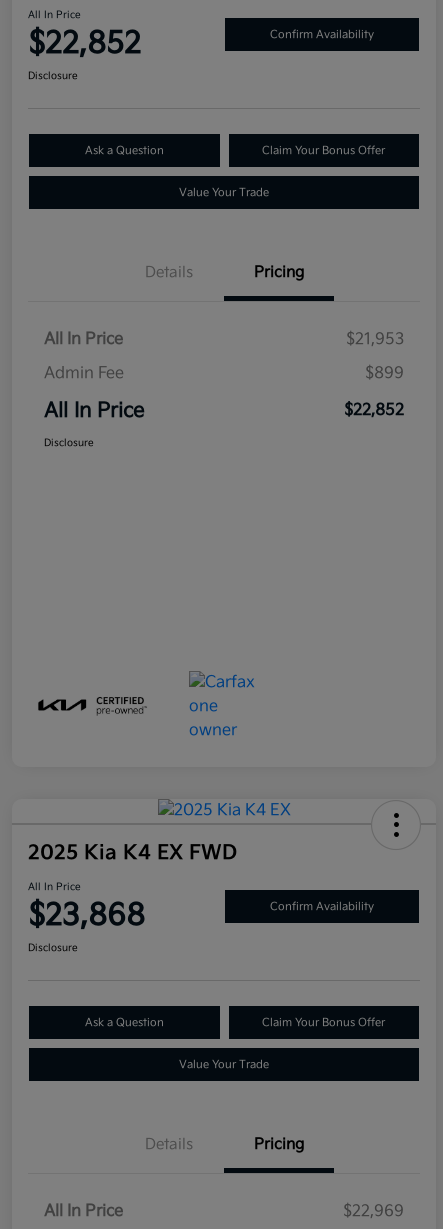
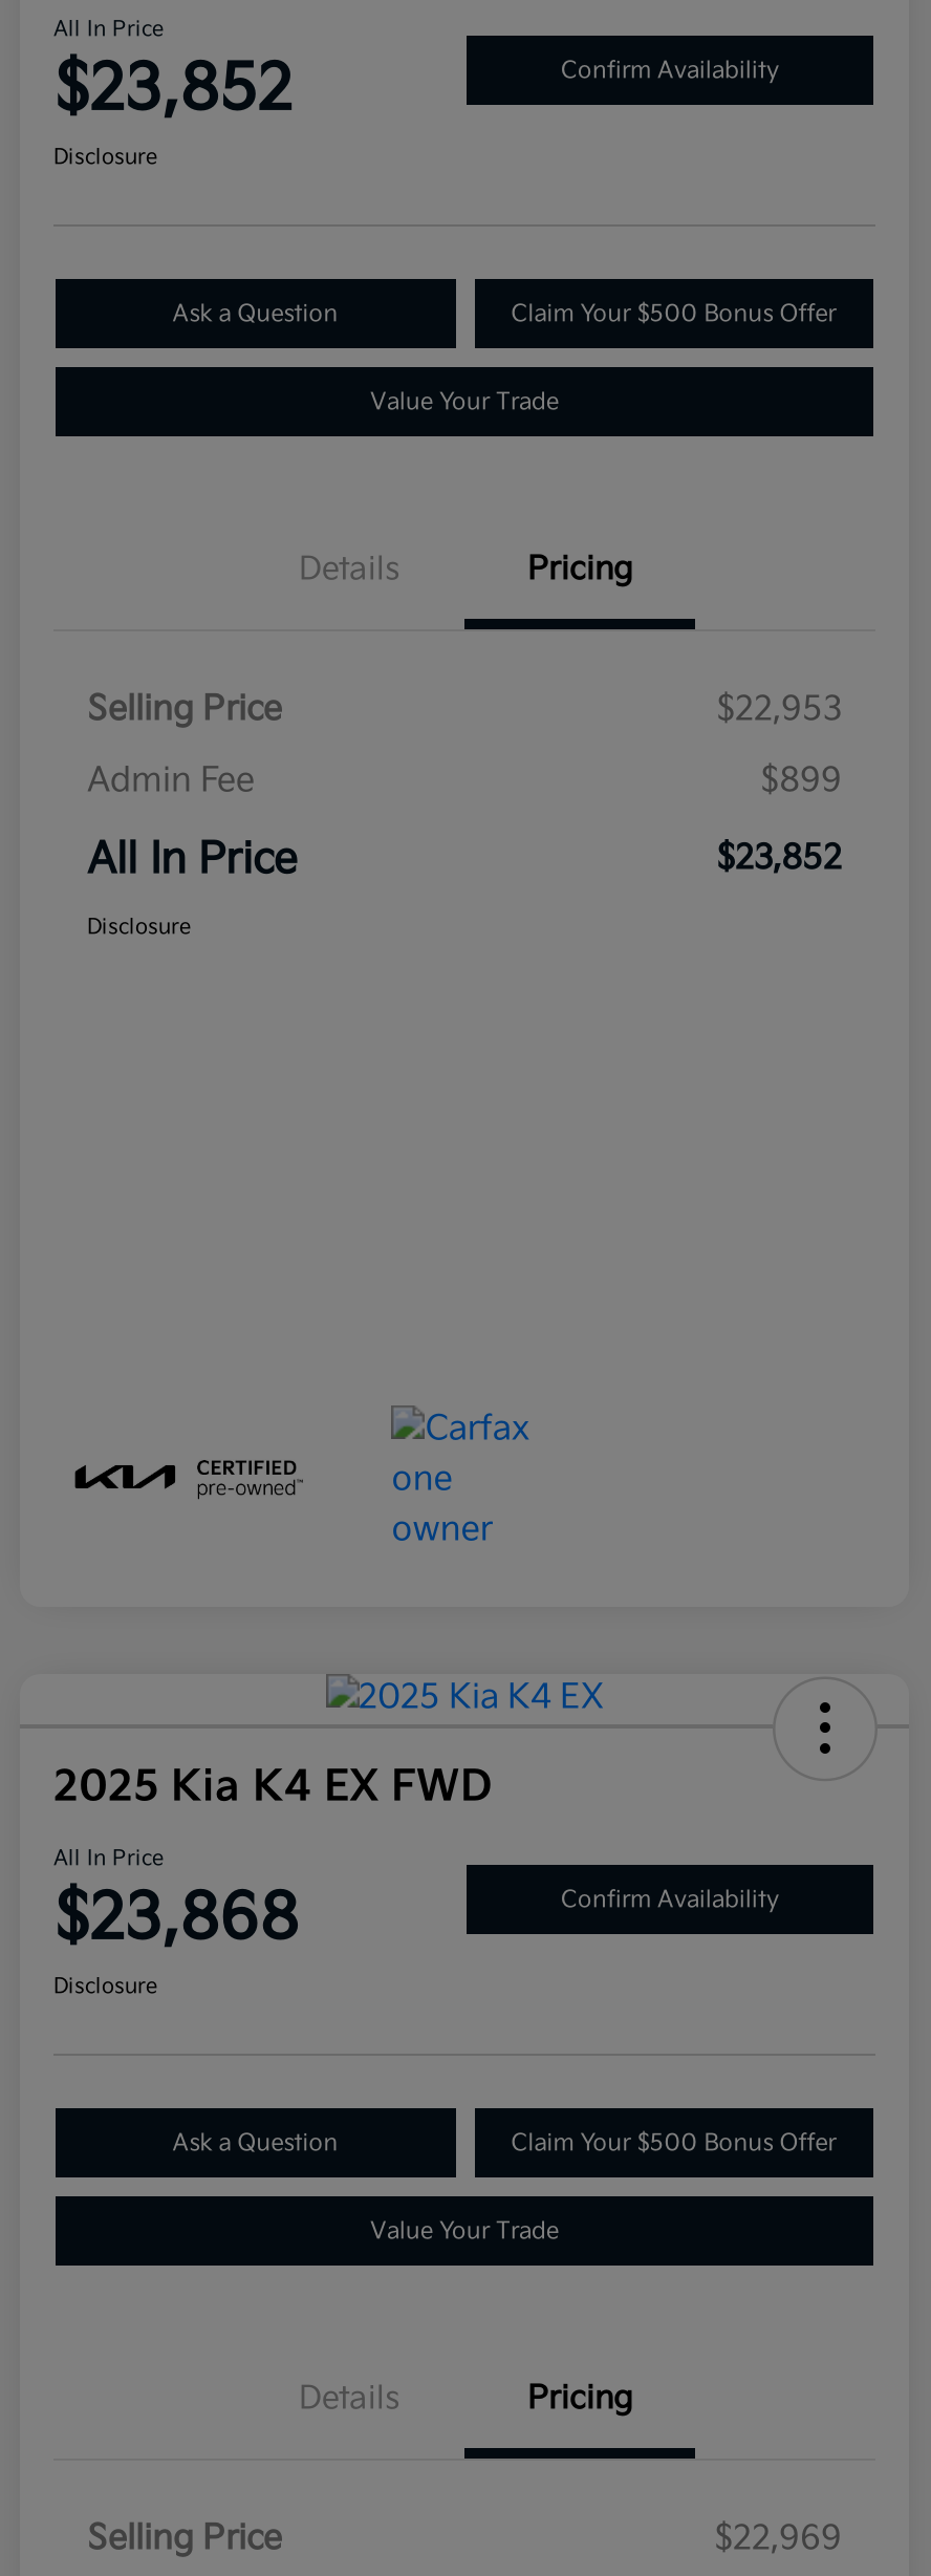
[28,26,141,62] $22,852 -> [53,53,293,128] $23,852
[262,144,385,157] Claim Your Bonus Offer -> [511,300,836,328] Claim Your $500 Bonus Offer
[44,330,404,349] All In Price | $21,953 -> [87,691,842,730] Selling Price | $22,953
[344,401,404,420] $22,852 -> [716,840,842,879] $23,852
[262,1016,385,1029] Claim Your Bonus Offer -> [511,2130,836,2157] Claim Your $500 Bonus Offer
[44,1202,123,1221] All In Price -> [87,2520,282,2560] Selling Price

